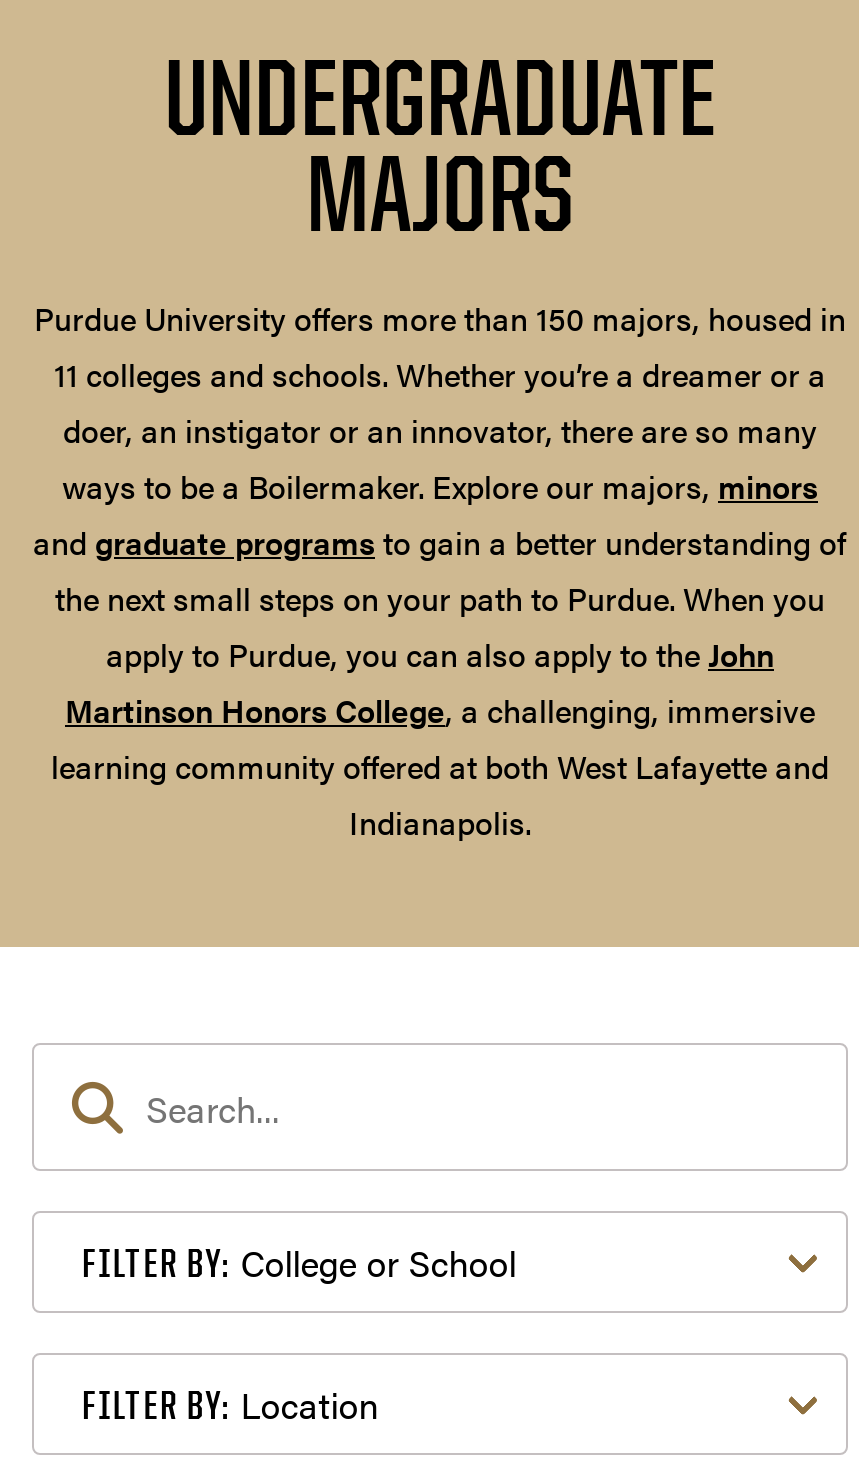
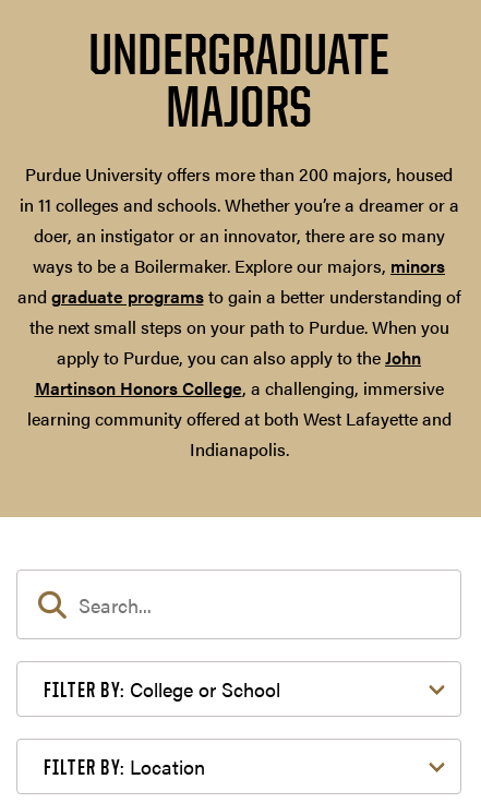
[34,295,846,397] Purdue University offers more than 150 majors, housed in | 11 colleges and schools. Whether you’re a dreamer or a -> [19,162,459,217] Purdue University offers more than 200 majors, housed | in 11 colleges and schools. Whether you’re a dreamer or a

